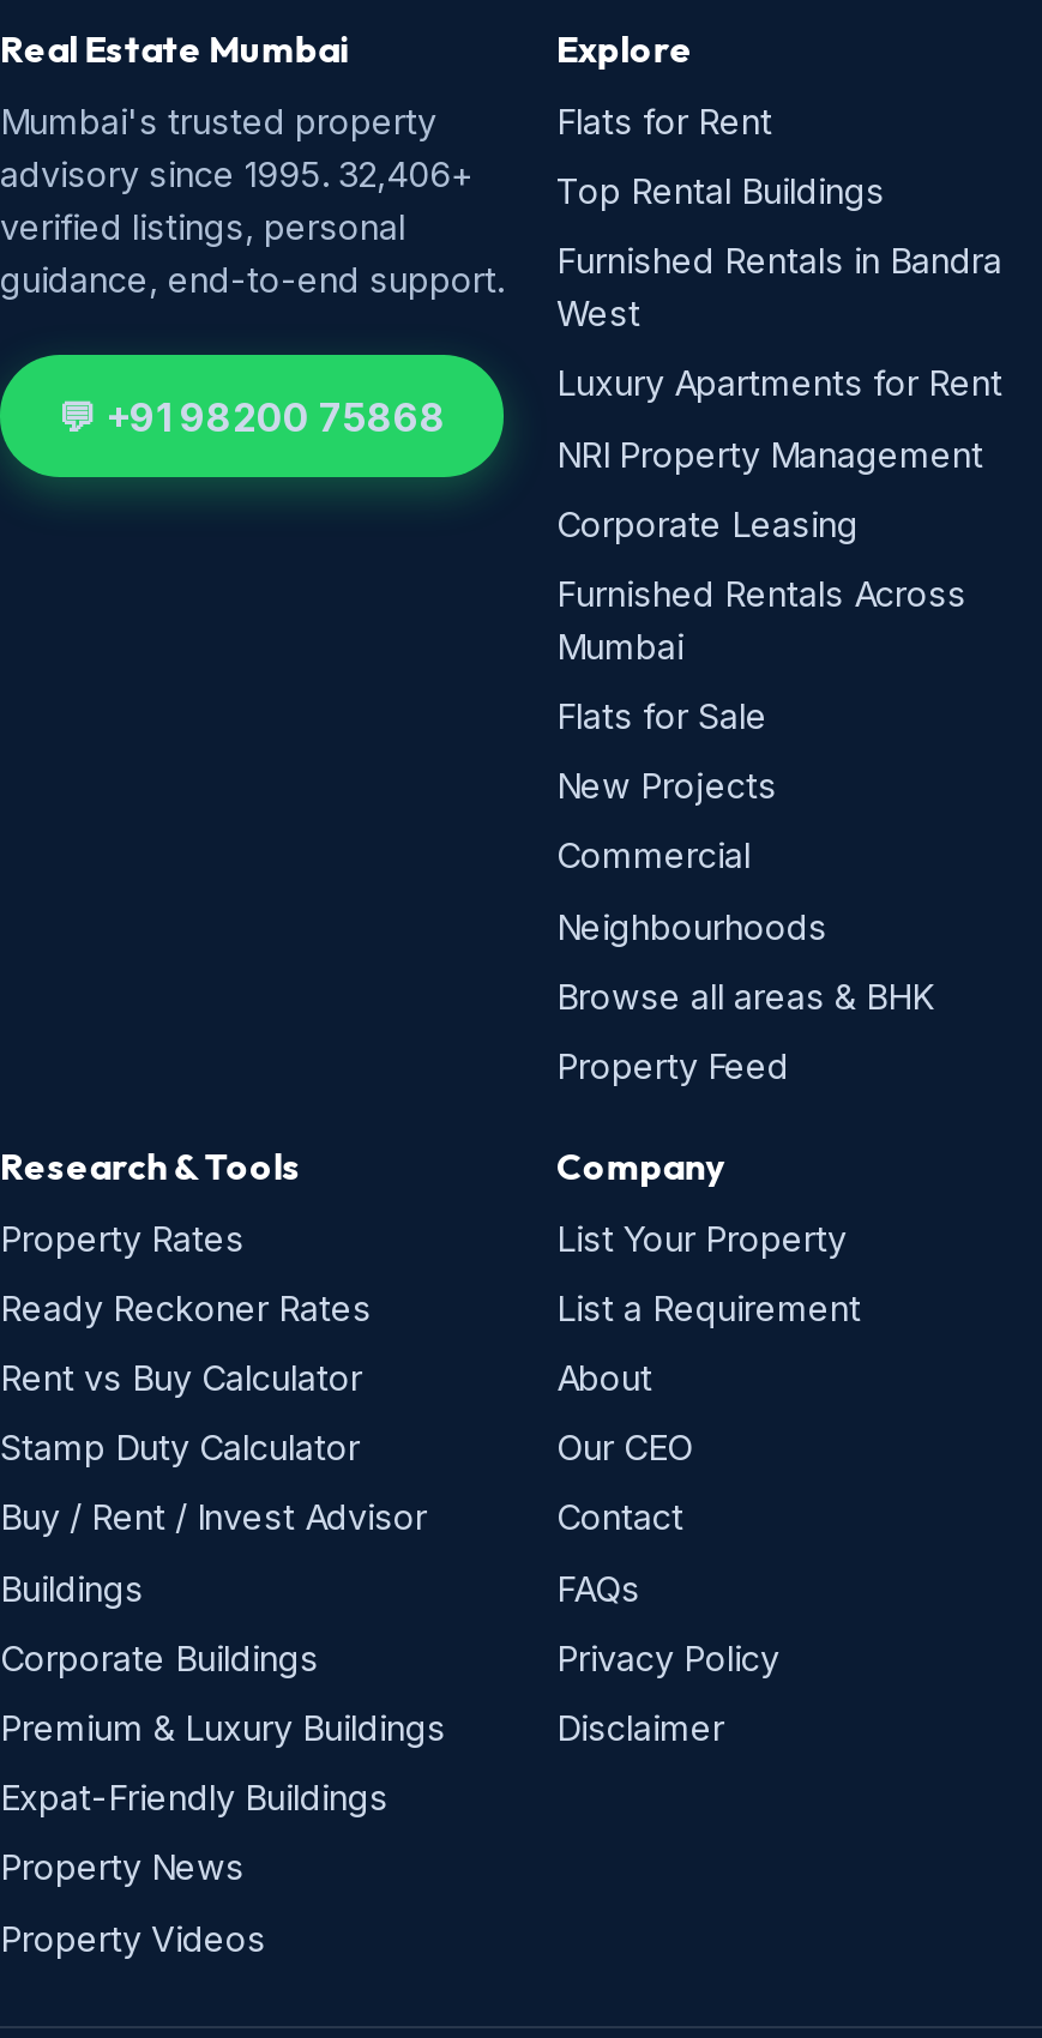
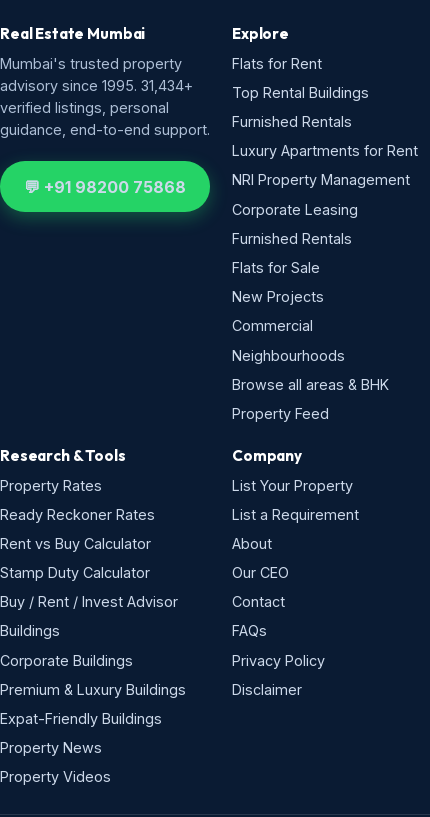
[0,152,472,193] advisory since 1995. 32,406+ -> [0,77,193,94] advisory since 1995. 31,434+
[556,240,1002,333] Furnished Rentals in Bandra | West -> [232,113,352,130] Furnished Rentals
[556,573,966,666] Furnished Rentals Across | Mumbai -> [232,230,352,247] Furnished Rentals

